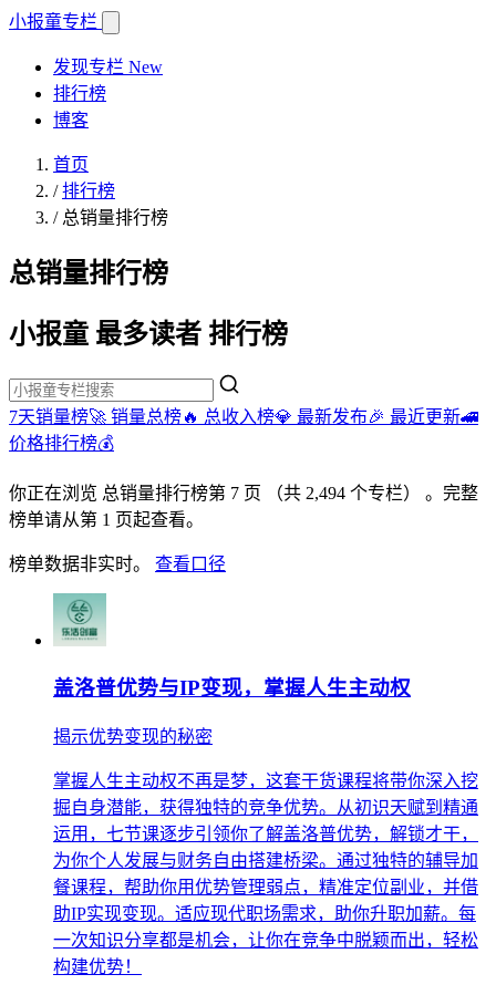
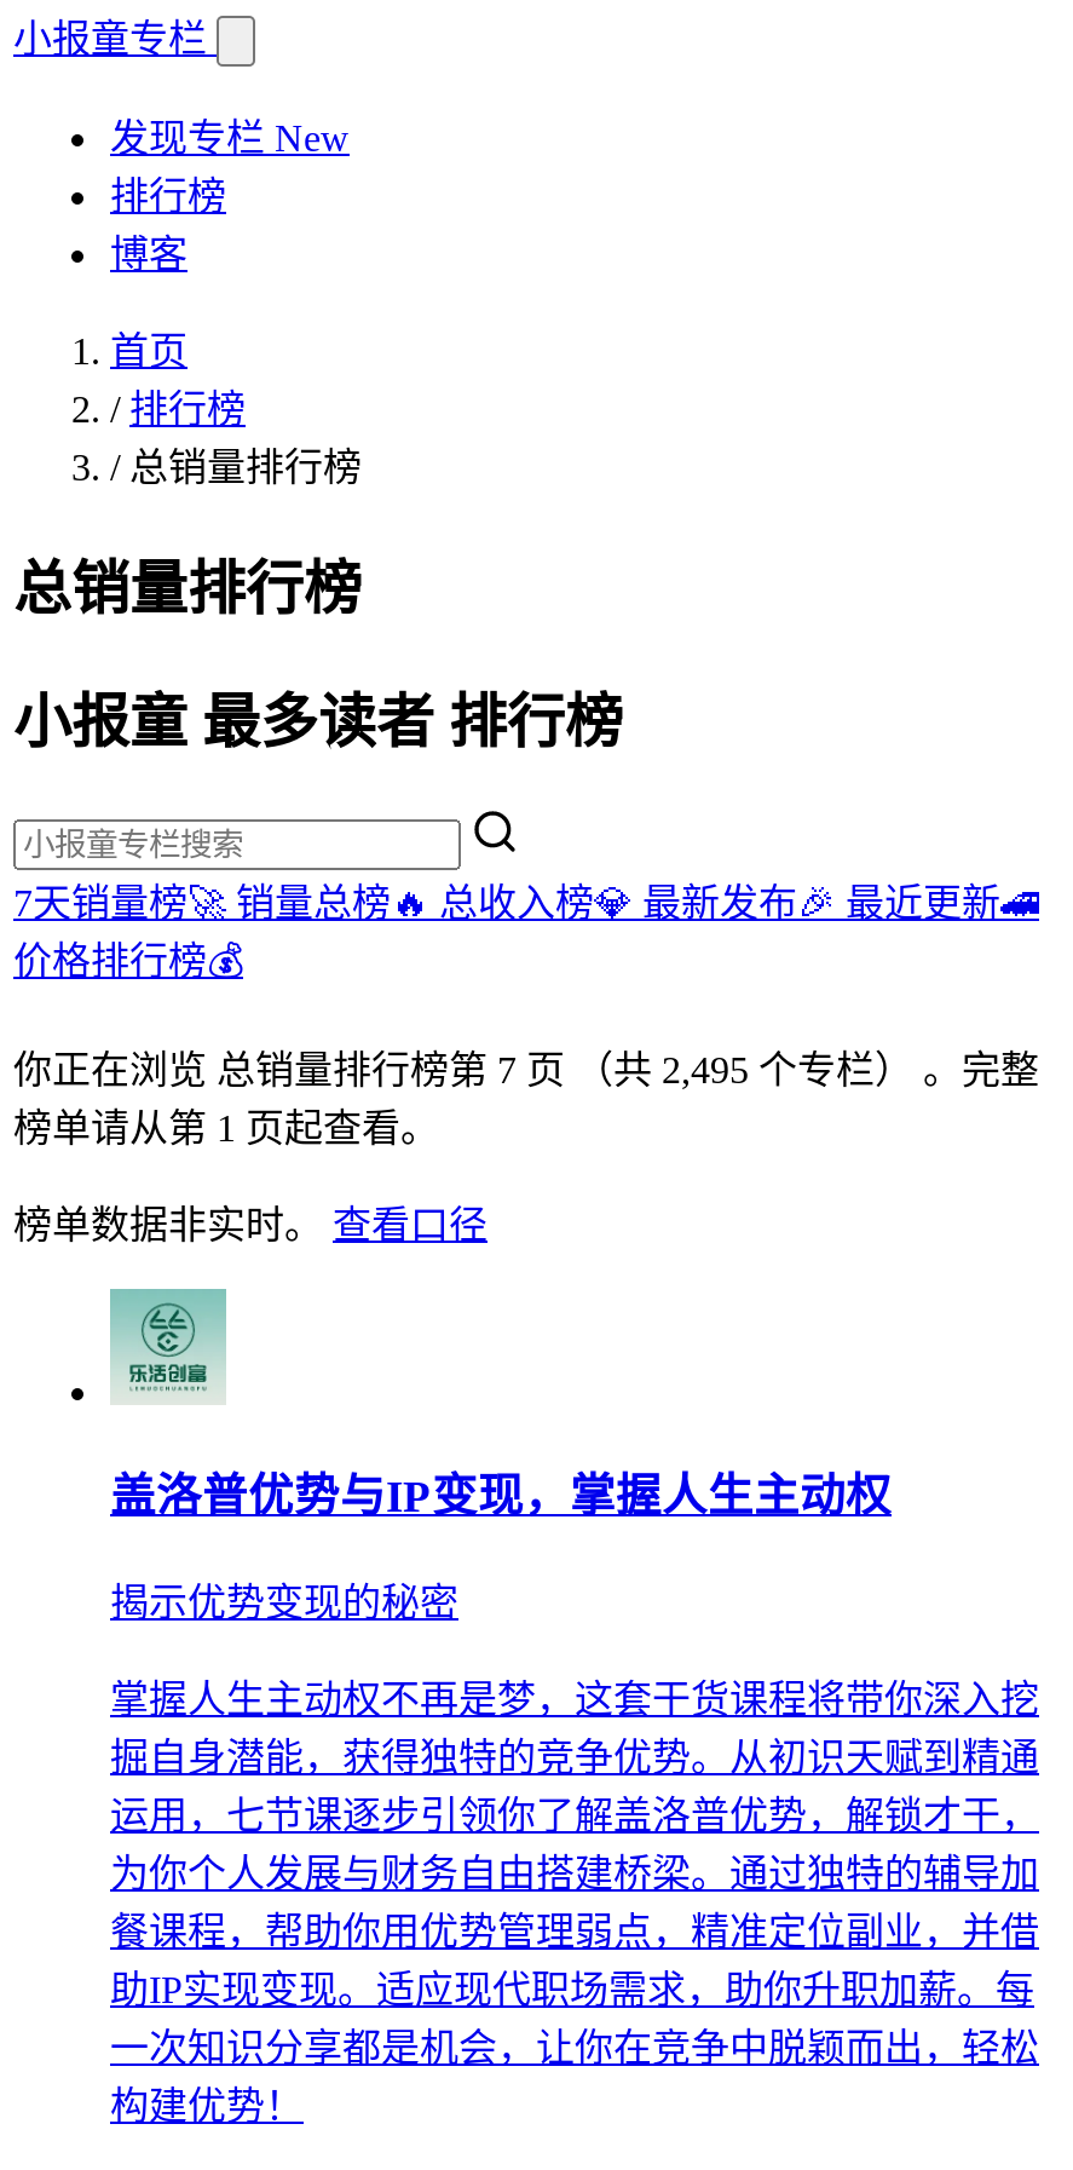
[9,483,478,502] 你正在浏览总销量排行榜第 7 页（共 2,494 个专栏）。完整 -> [13,1049,1039,1090] 你正在浏览总销量排行榜第 7 页（共 2,495 个专栏）。完整

